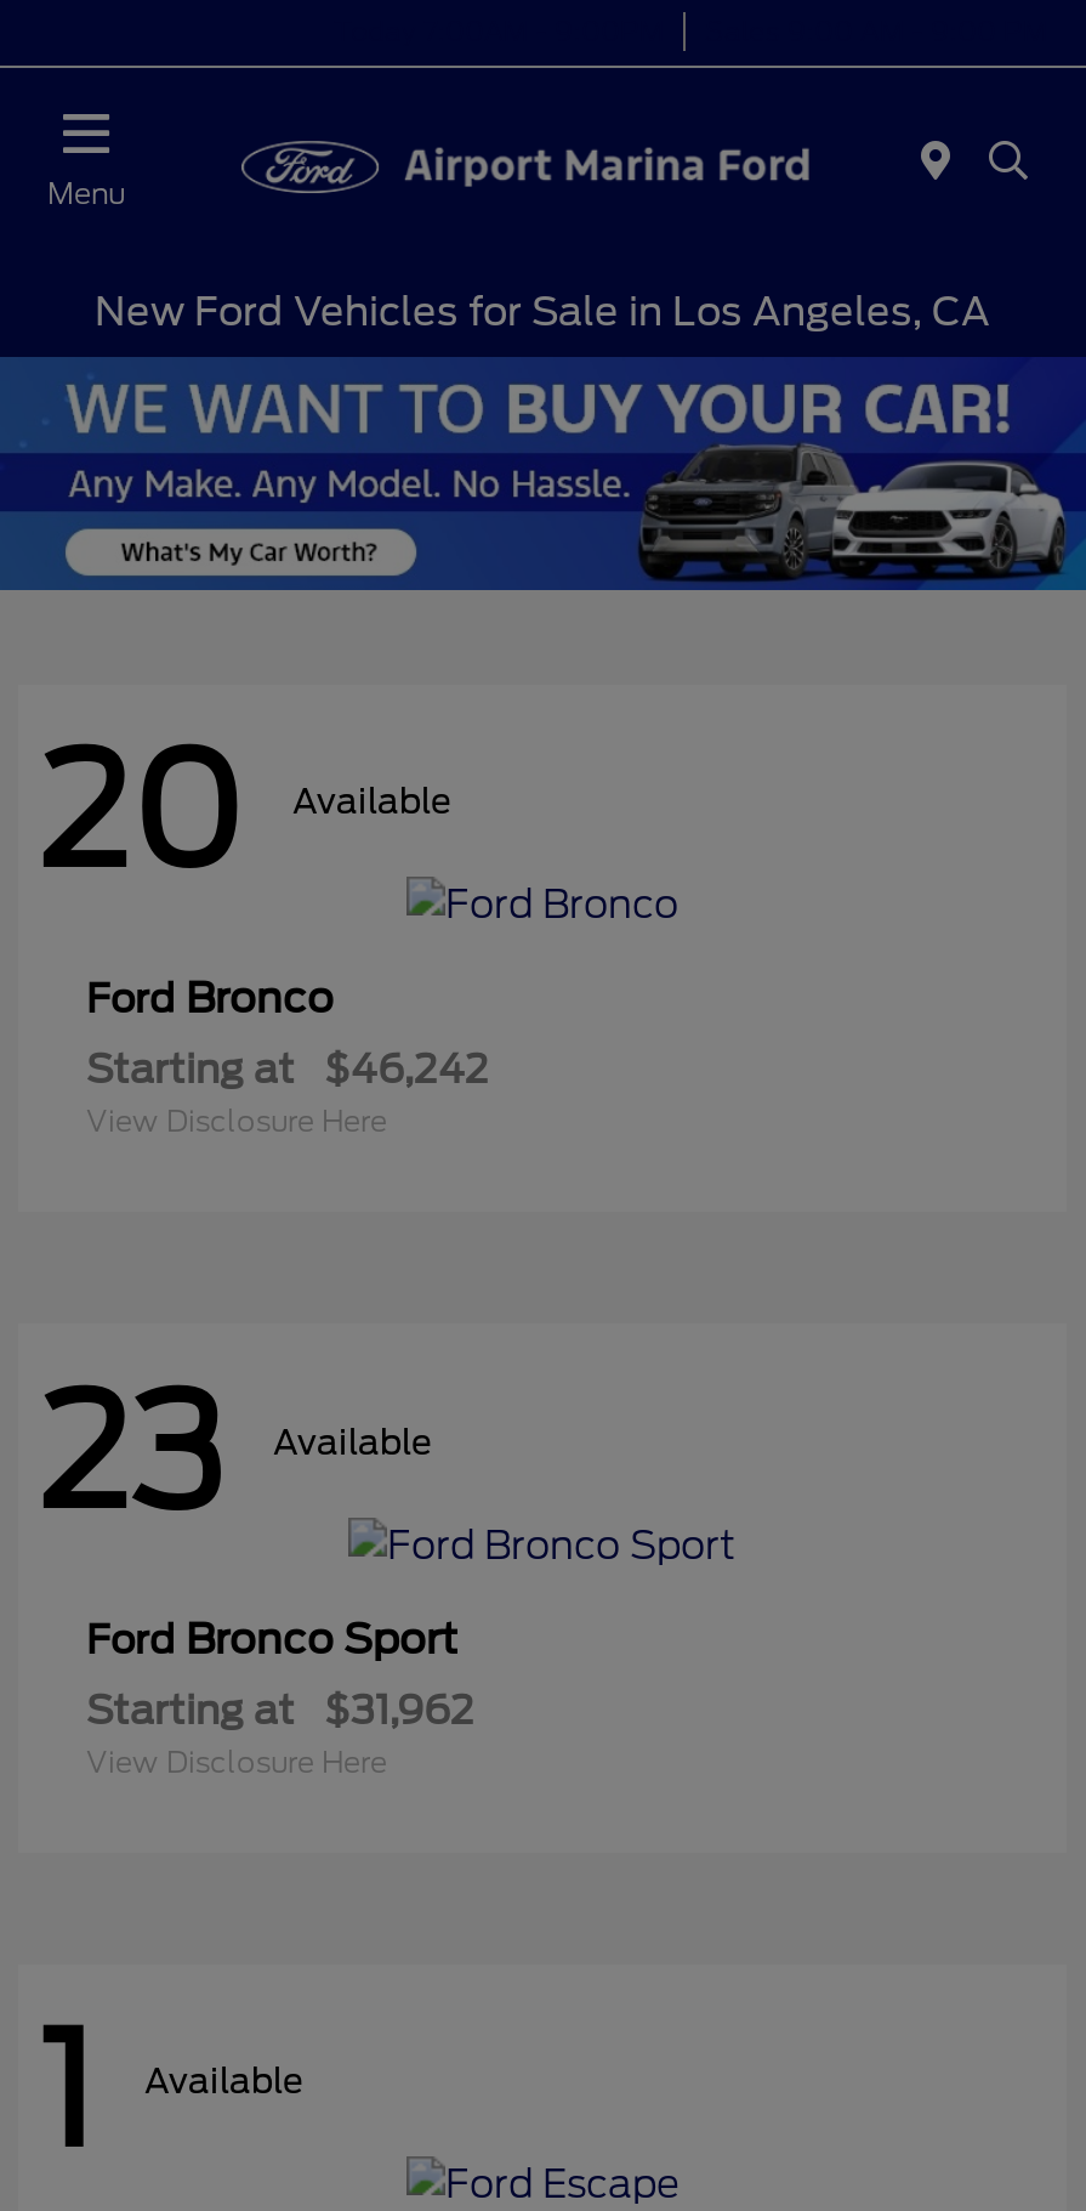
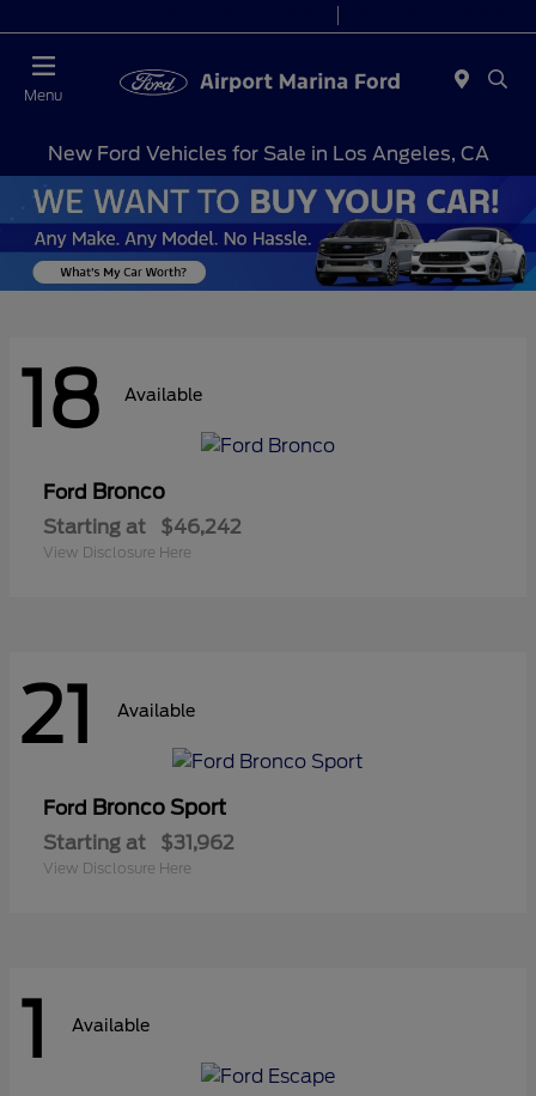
[38,719,450,904] 20 Available -> [19,354,202,445] 18 Available
[38,1359,431,1544] 23 Available -> [19,670,195,761] 21 Available

